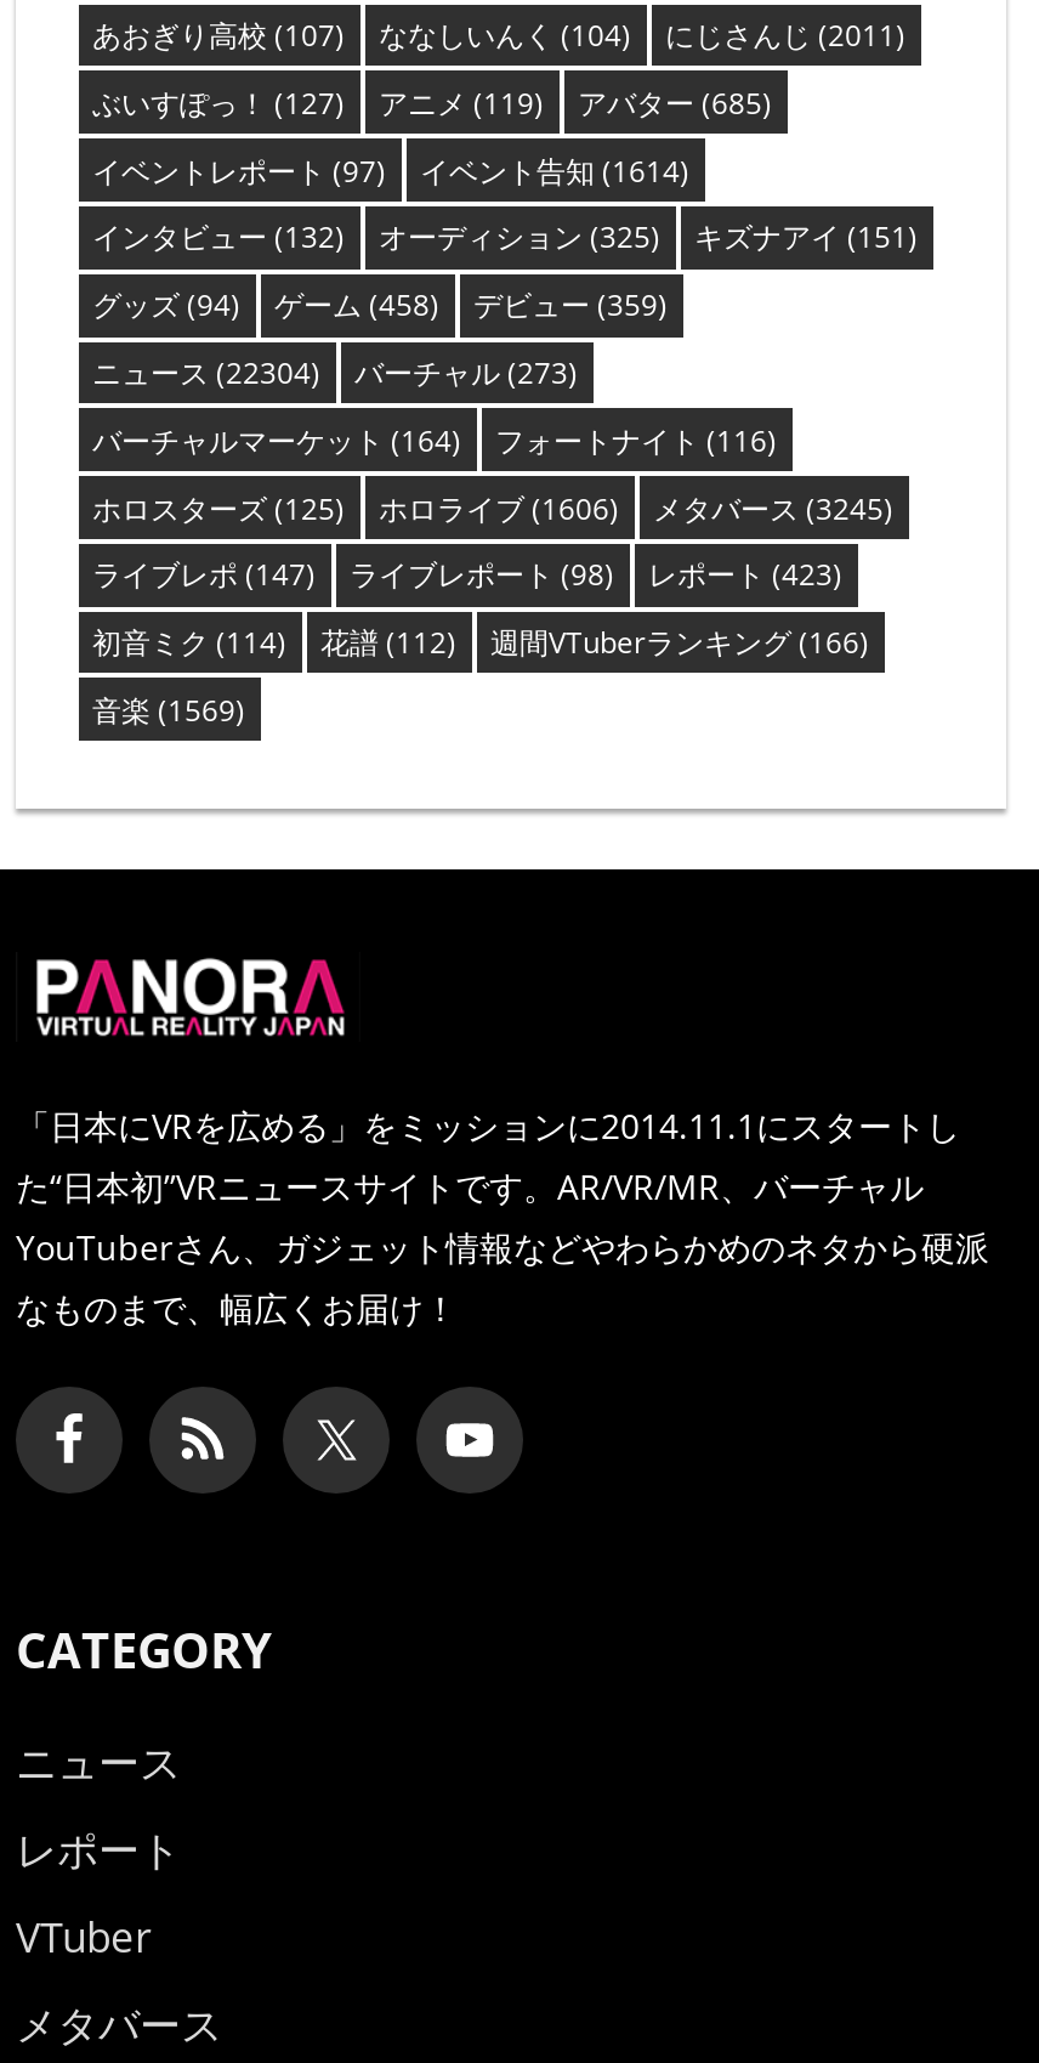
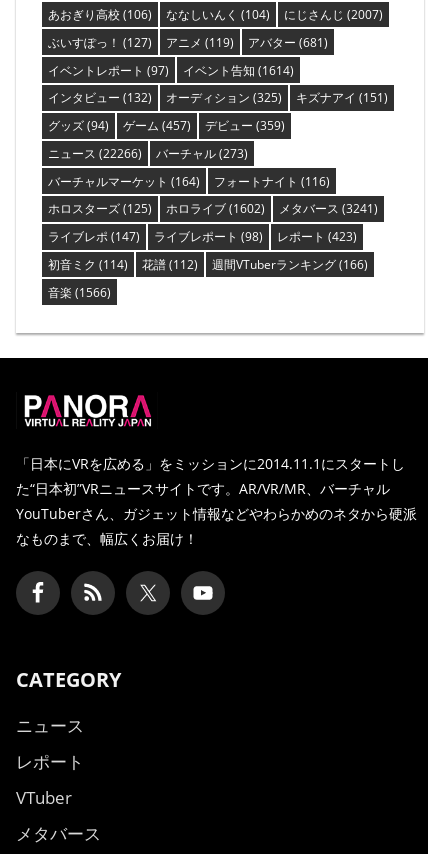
[92,15,345,56] あおぎり高校(107) -> [47,6,151,23] あおぎり高校(106)
[665,15,905,56] にじさんじ(2011) -> [283,6,382,23] にじさんじ(2007)
[92,82,772,123] ぶいすぽっ！(127) アニメ(119) アバター(685) -> [47,34,327,51] ぶいすぽっ！(127) アニメ(119) アバター(681)
[92,284,668,326] グッズ(94) ゲーム(458) デビュー(359) -> [47,117,284,134] グッズ(94) ゲーム(457) デビュー(359)
[92,352,578,393] ニュース(22304) バーチャル(273) -> [47,145,247,162] ニュース(22266) バーチャル(273)
[379,487,619,528] ホロライブ(1606) -> [165,200,264,217] ホロライブ(1602)
[653,487,893,528] メタバース(3245) -> [278,200,377,217] メタバース(3241)
[92,689,245,730] 音楽(1569) -> [47,284,110,301] 音楽(1566)

